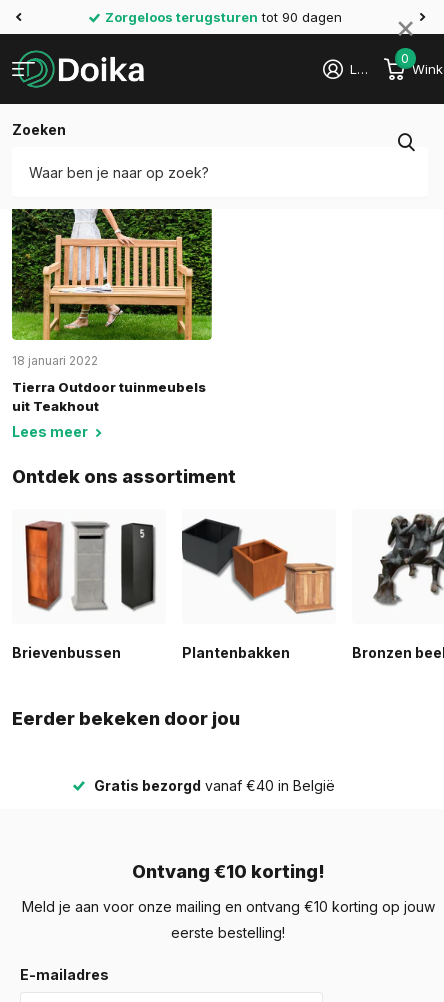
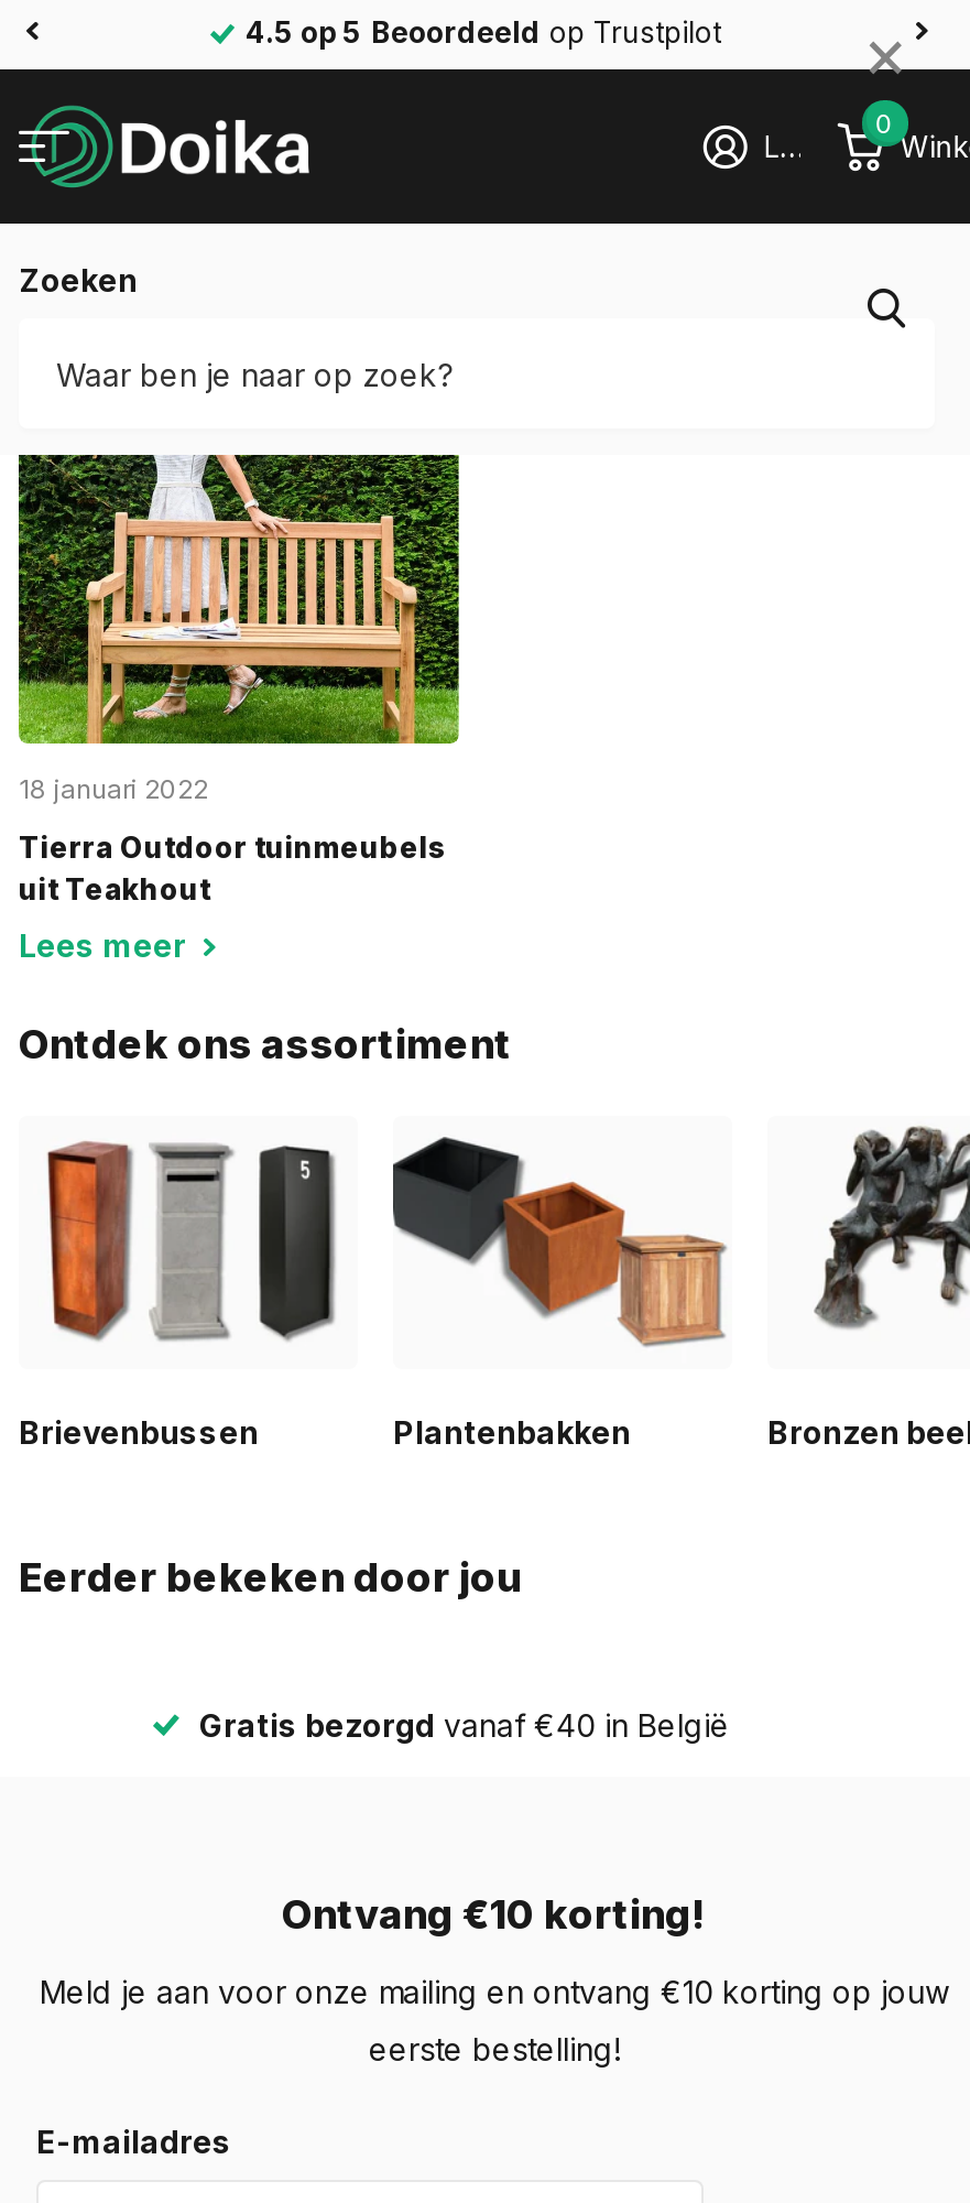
[104,9,341,25] Zorgeloos terugsturen tot 90 dagen -> [246,14,721,50] 4.5 op 5 Beoordeeld op Trustpilot

